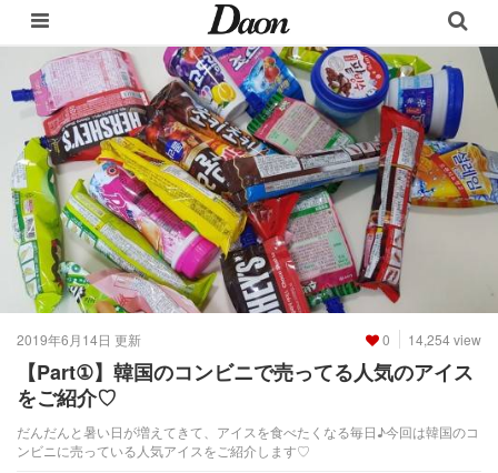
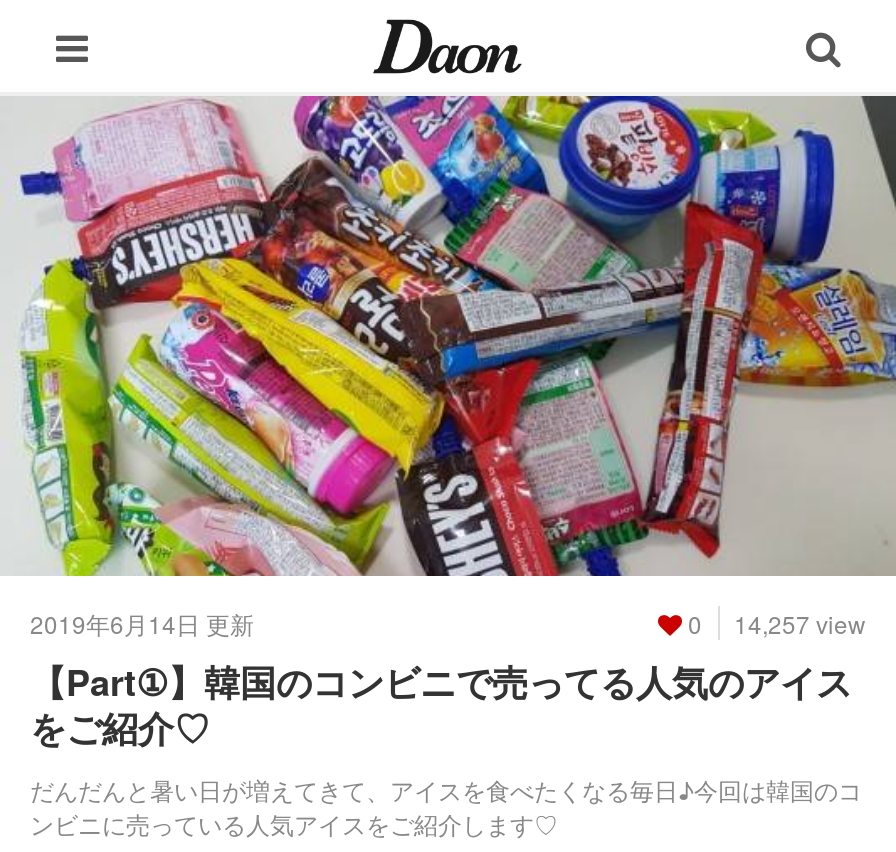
[379,330,481,349] 0 14,254 view -> [682,606,866,640] 0 14,257 view

